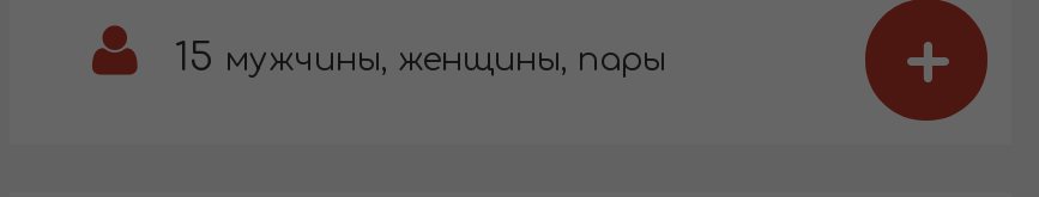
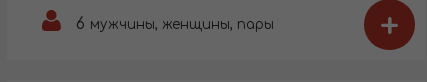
[163,36,666,79] 15 мужчины, женщины, пары -> [71,15,274,33] 6 мужчины, женщины, пары

